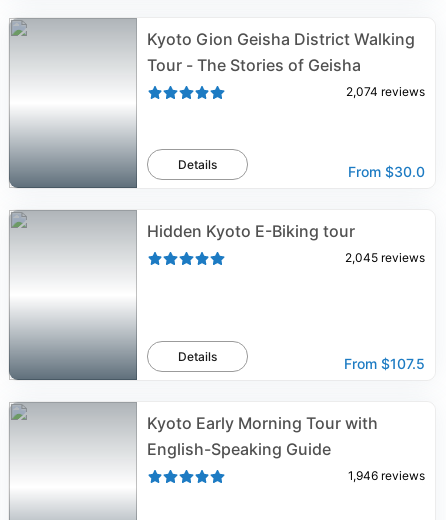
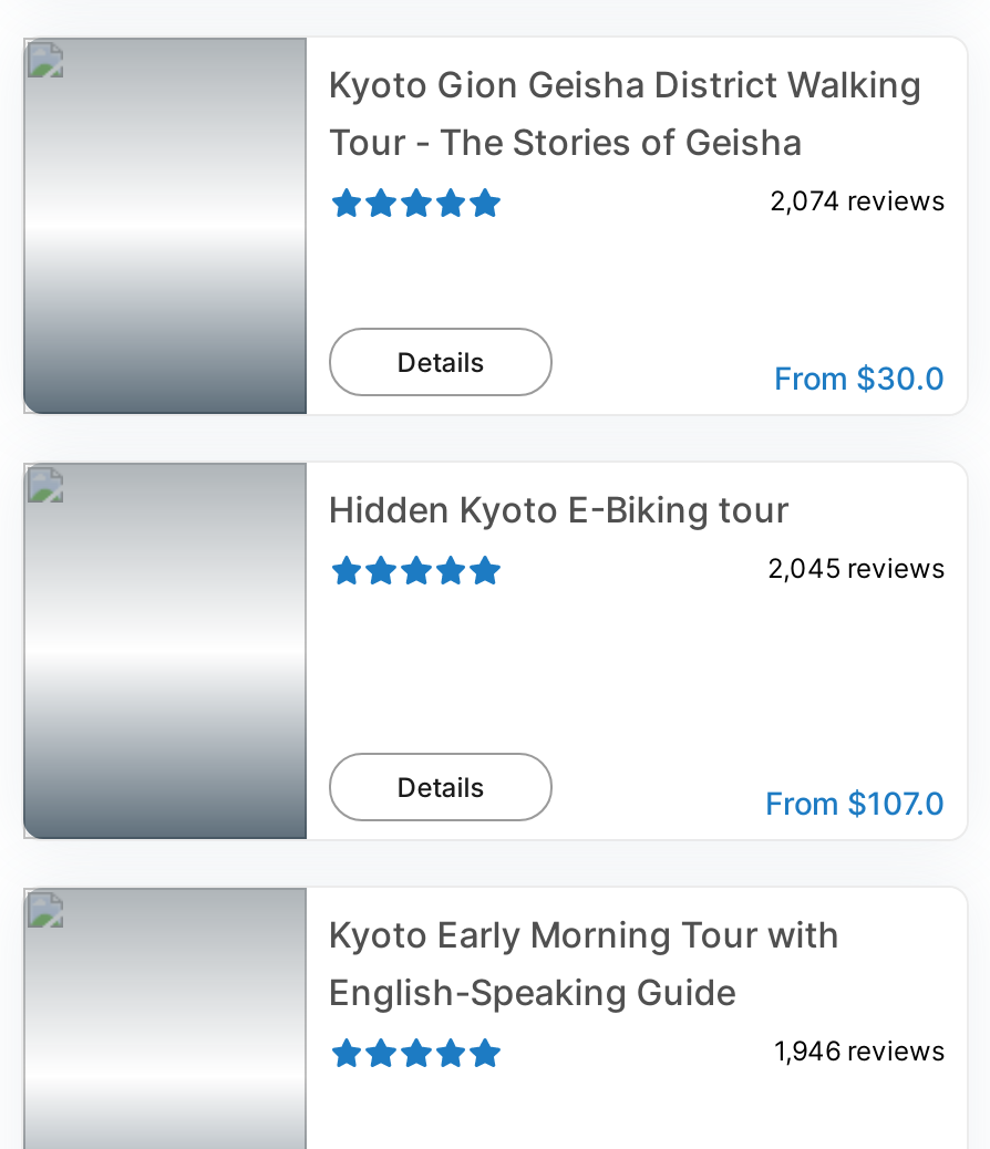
[344,355,425,372] From $107.5 -> [765,784,945,821] From $107.0

